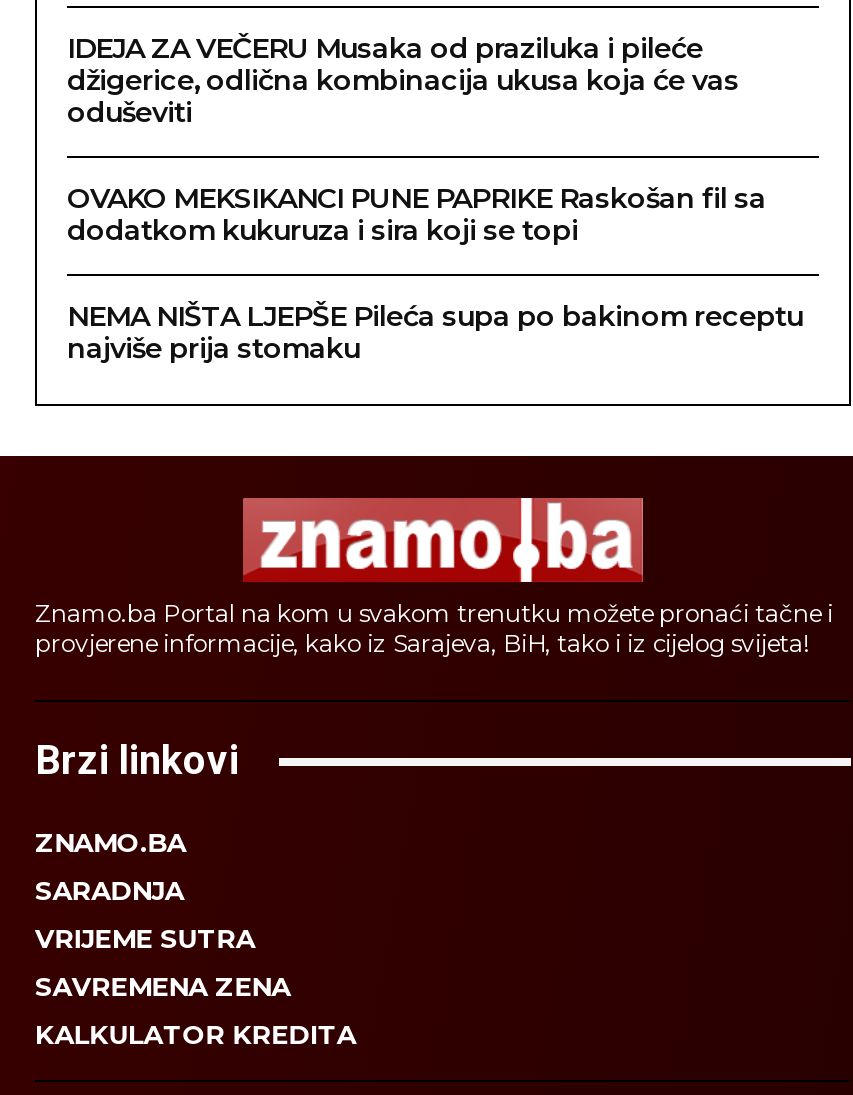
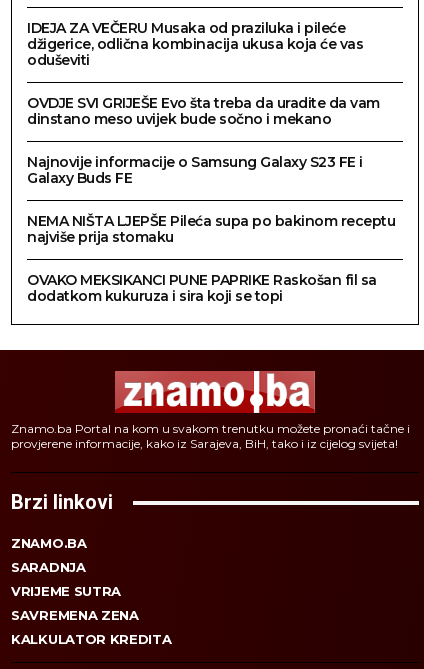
none -> [27,94,379,187] OVDJE SVI GRIJEŠE Evo šta treba da uradite da vam | dinstano meso uvijek bude sočno i mekano | Najnovije informacije o Samsung Galaxy S23 FE i | Galaxy Buds FE
moved [67,181,766,249] -> [27,271,376,305]: OVAKO MEKSIKANCI PUNE PAPRIKE Raskošan fil sa | dodatkom kukuruza i sira koji se topi

